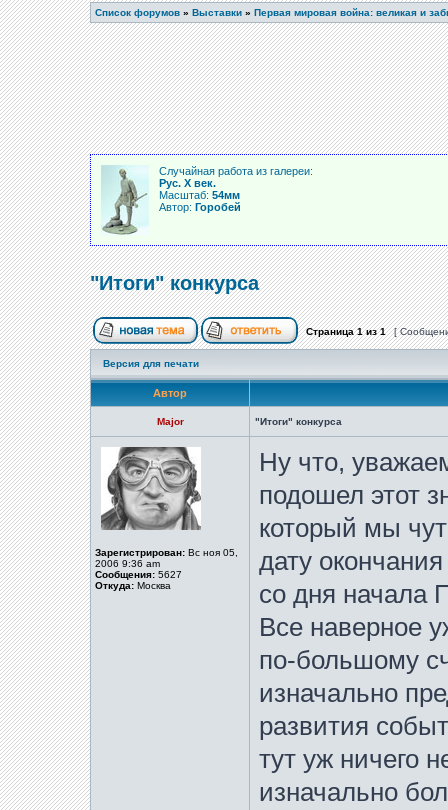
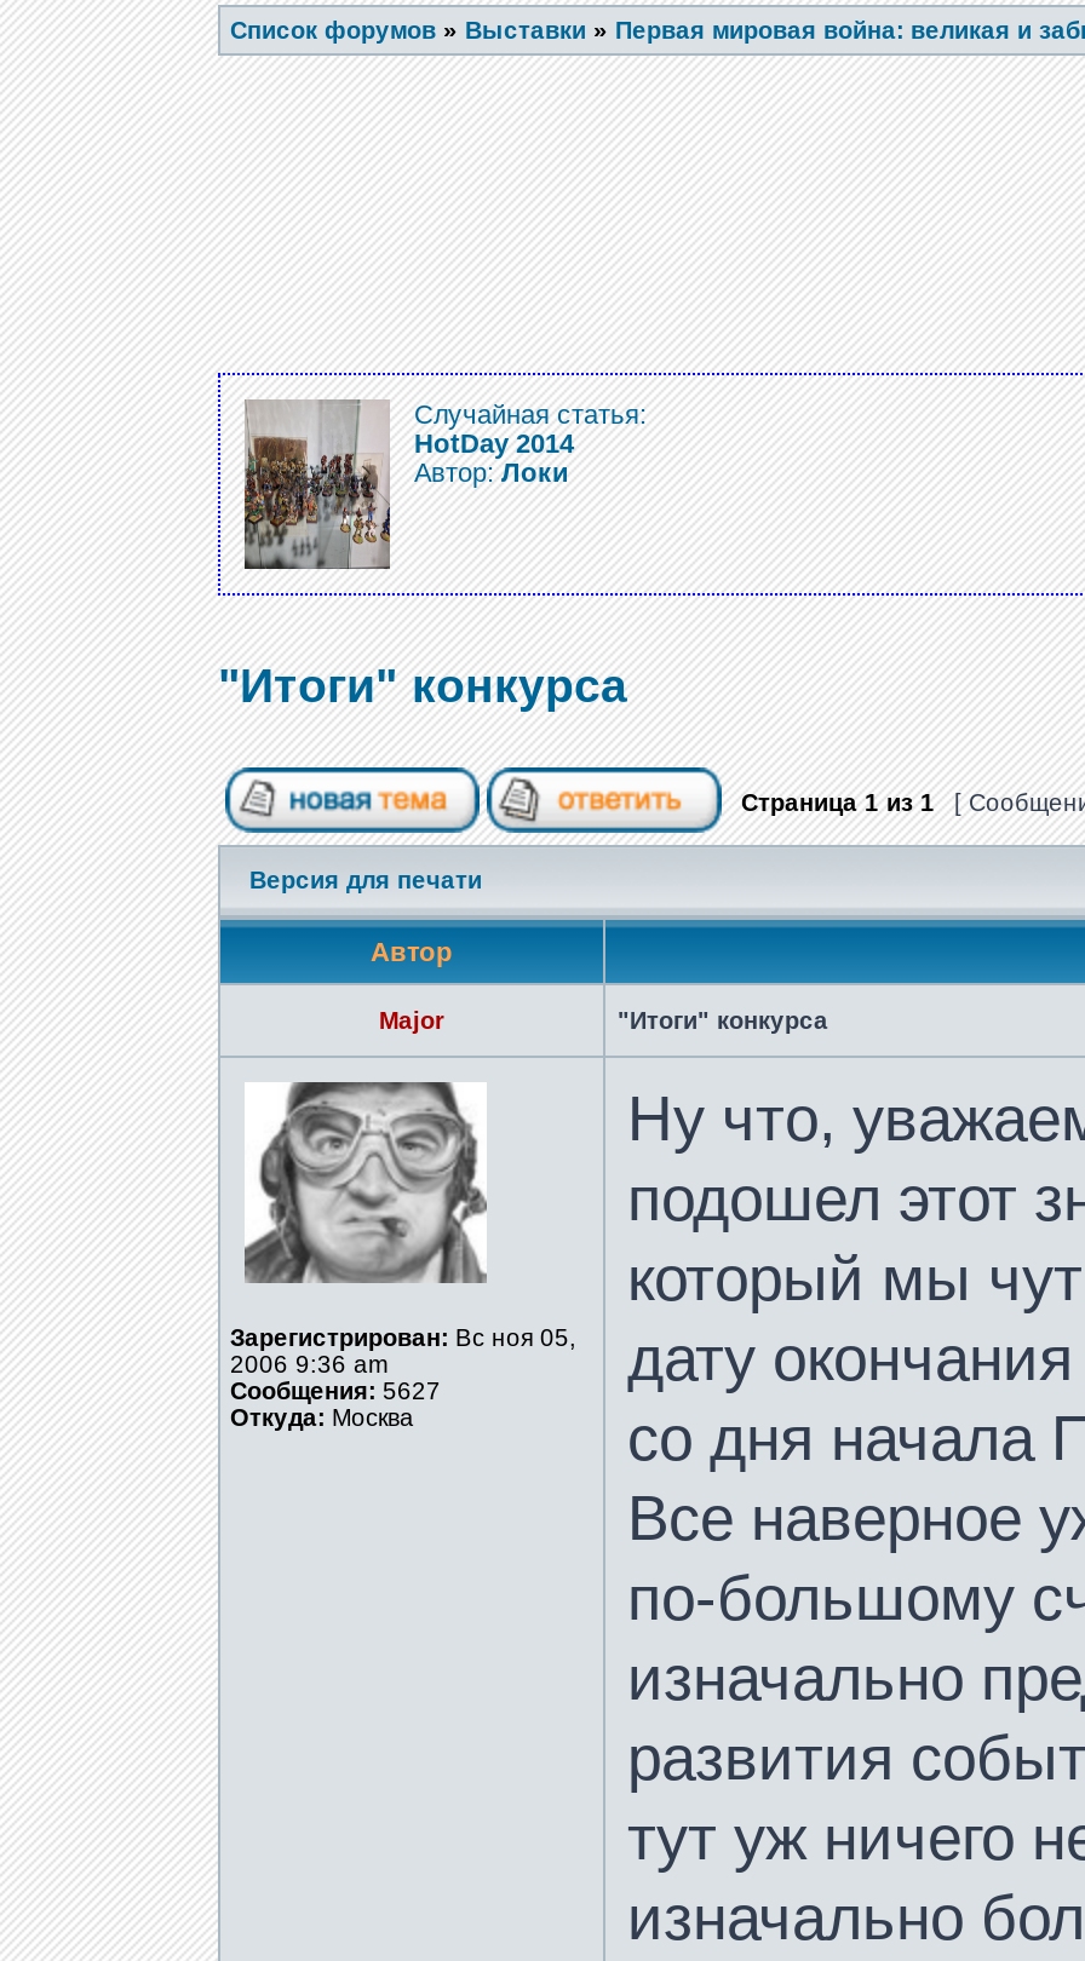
[101,165,313,235] [image] | Случайная работа из галереи: | Рус. Х век. | Масштаб: 54мм | Автор: Горобей -> [242,397,647,571] [image] | Случайная статья: | HotDay 2014 | Автор:Локи

